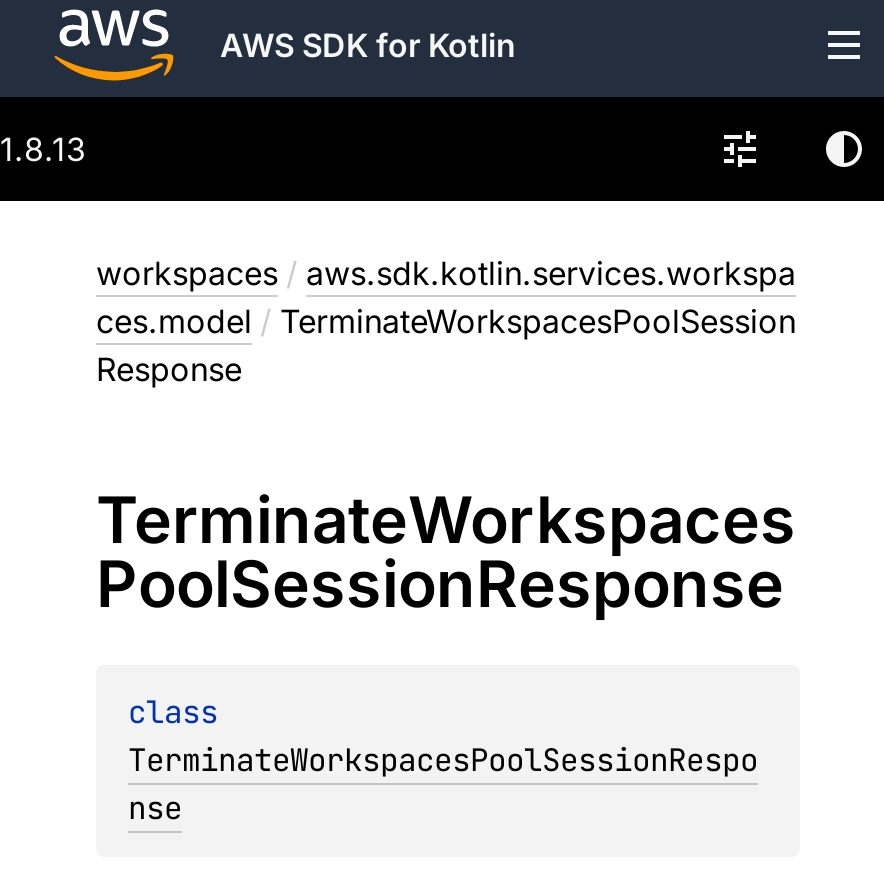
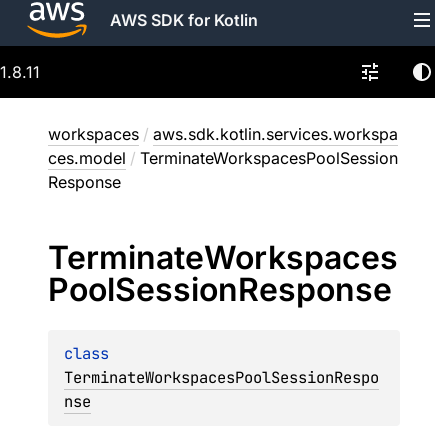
[0,129,86,169] 1.8.13 -> [0,62,40,82] 1.8.11

